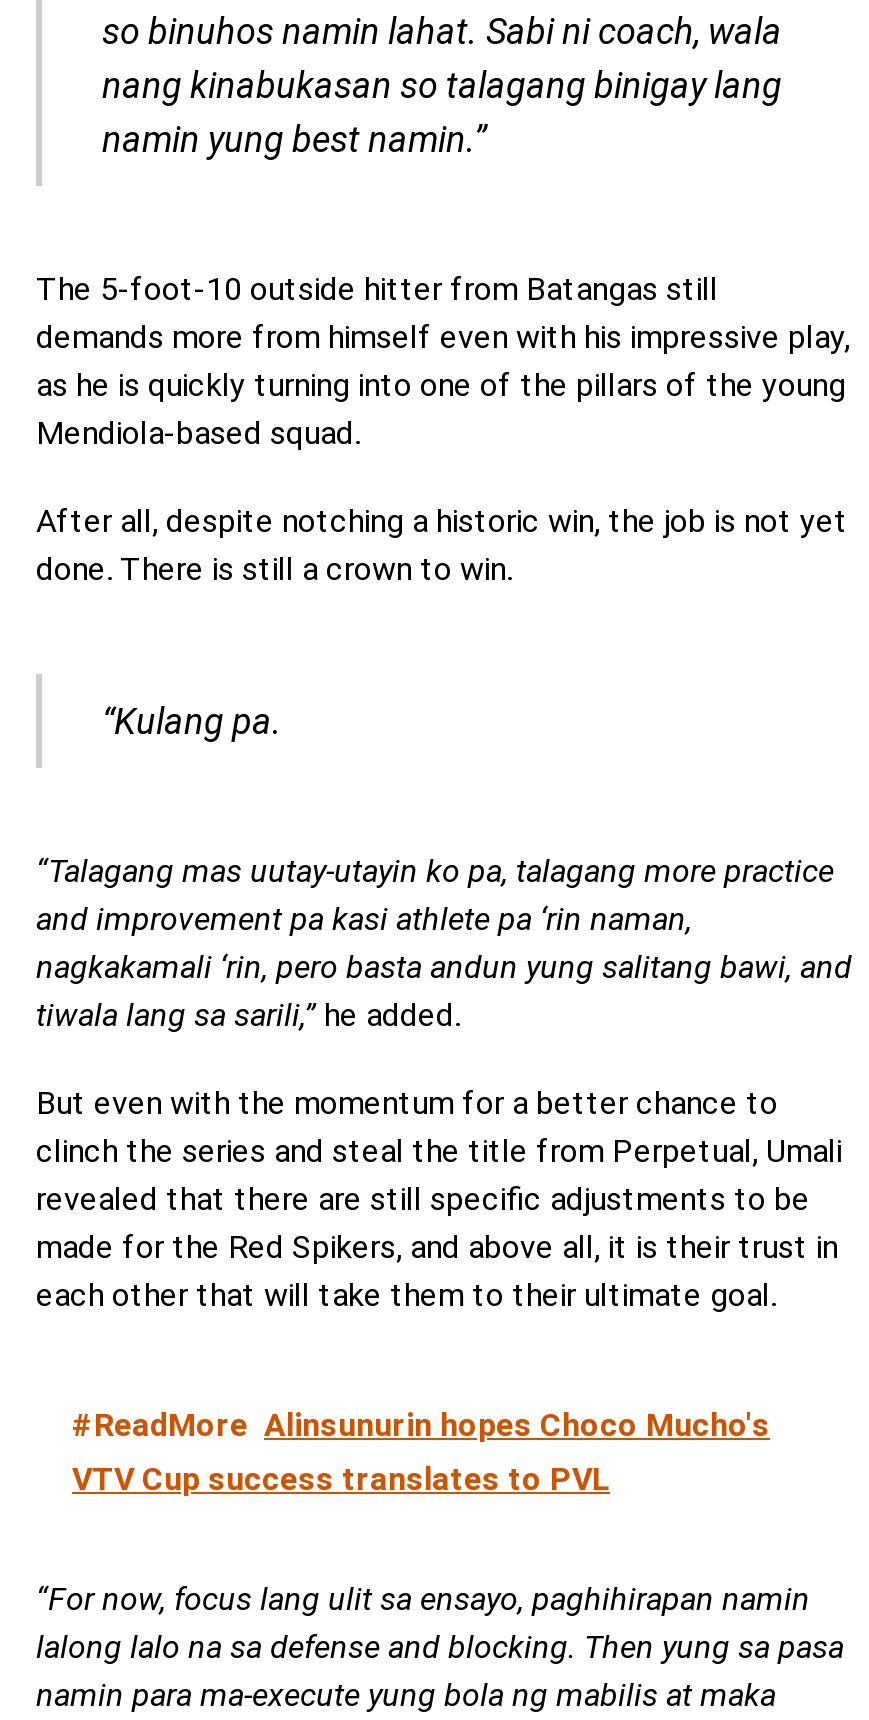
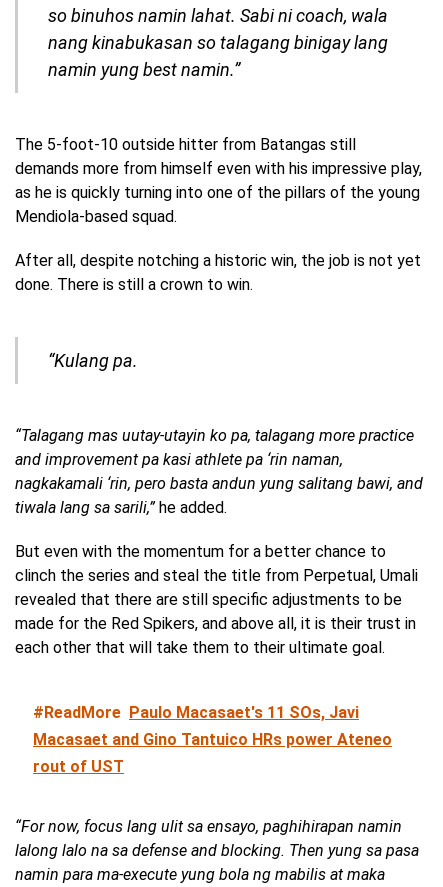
[72,1405,770,1497] #ReadMore Alinsunurin hopes Choco Mucho's | VTV Cup success translates to PVL -> [33,703,392,776] #ReadMore Paulo Macasaet's 11 SOs, Javi | Macasaet and Gino Tantuico HRs power Ateneo | rout of UST

